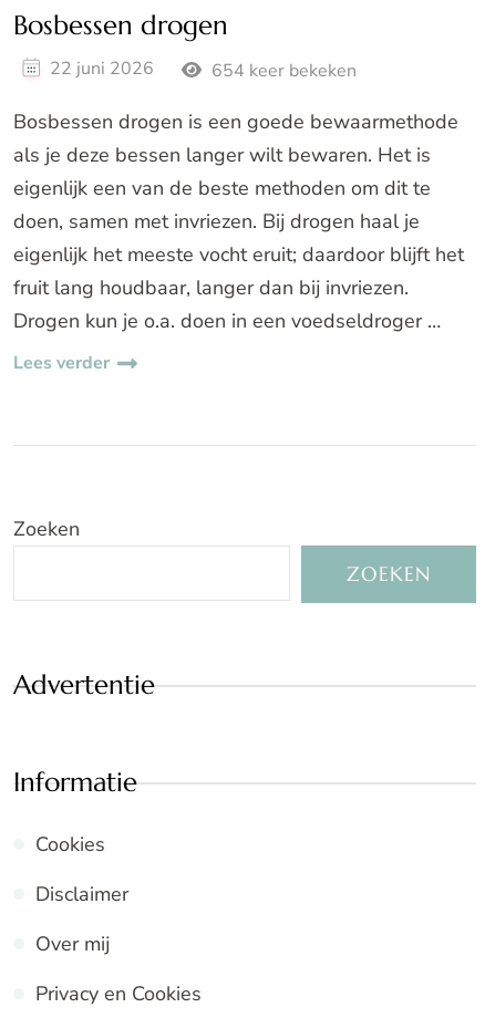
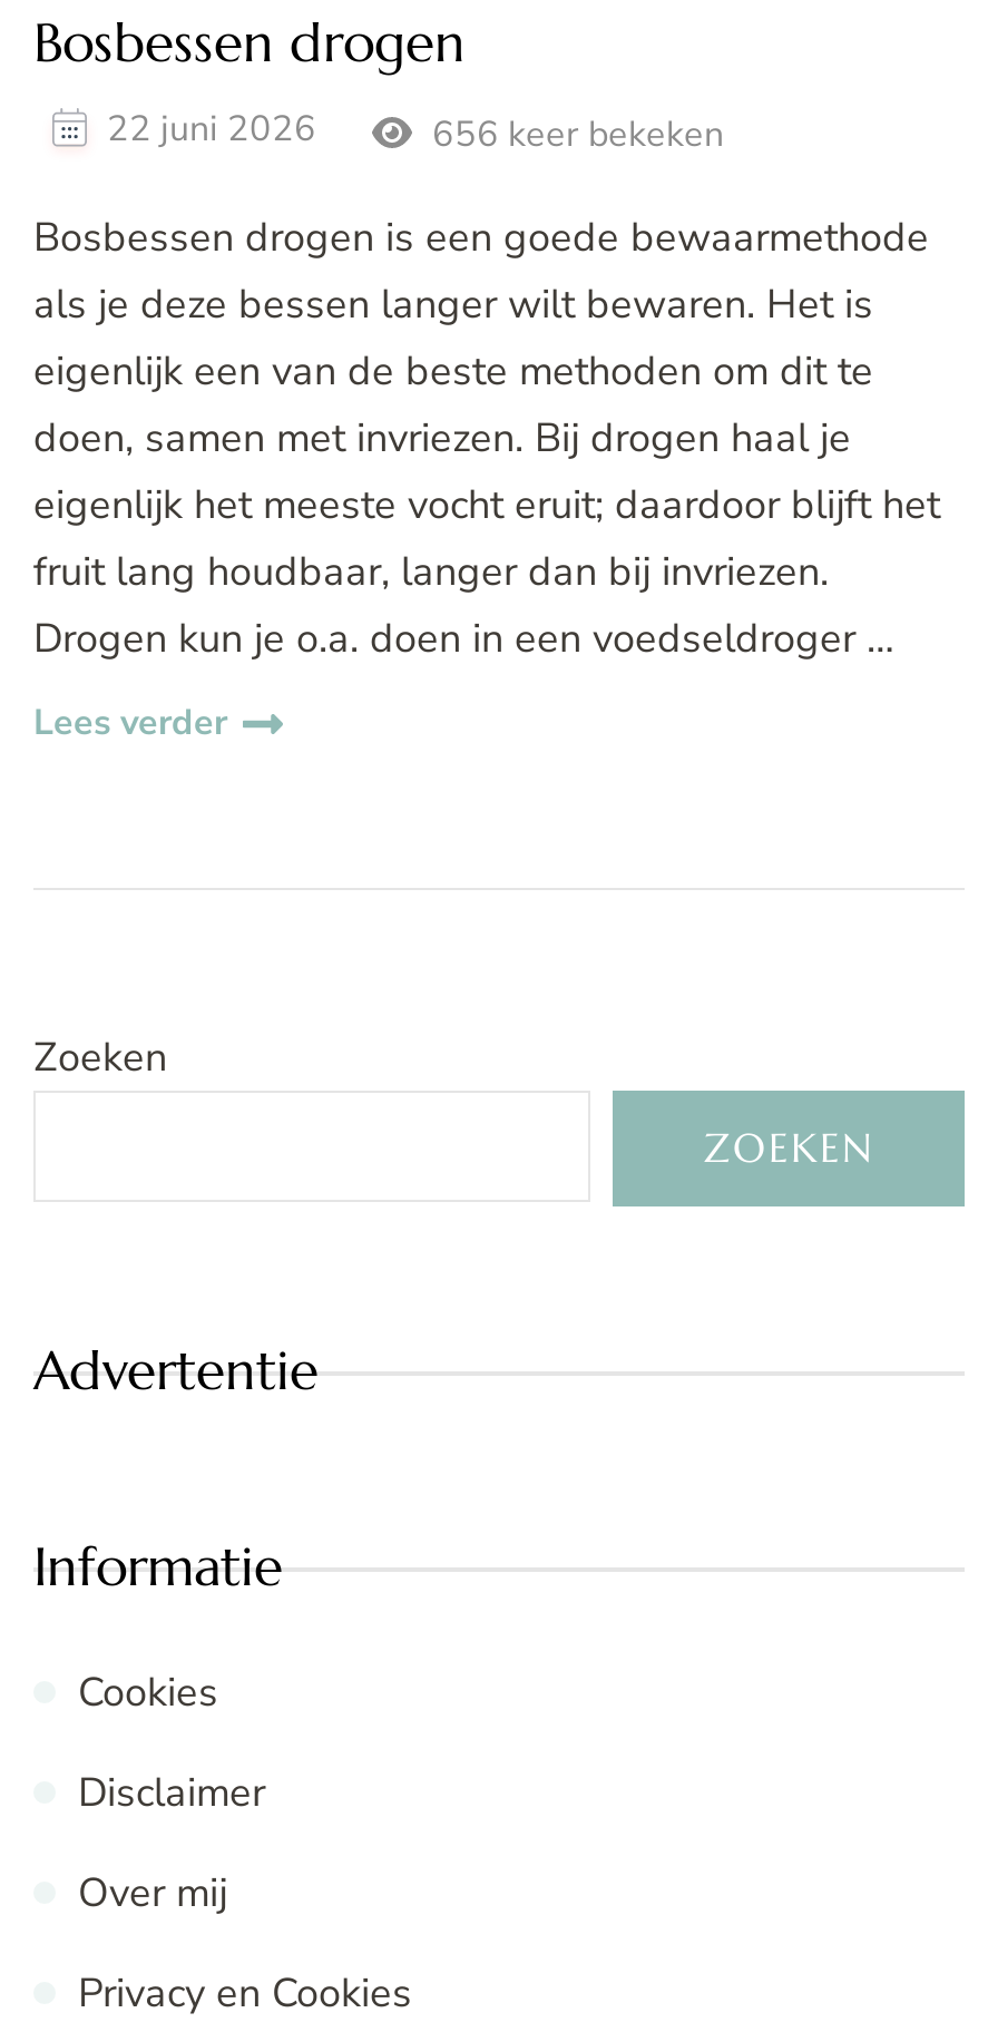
[207,58,357,82] 654 keer bekeken -> [423,109,724,158] 656 keer bekeken

